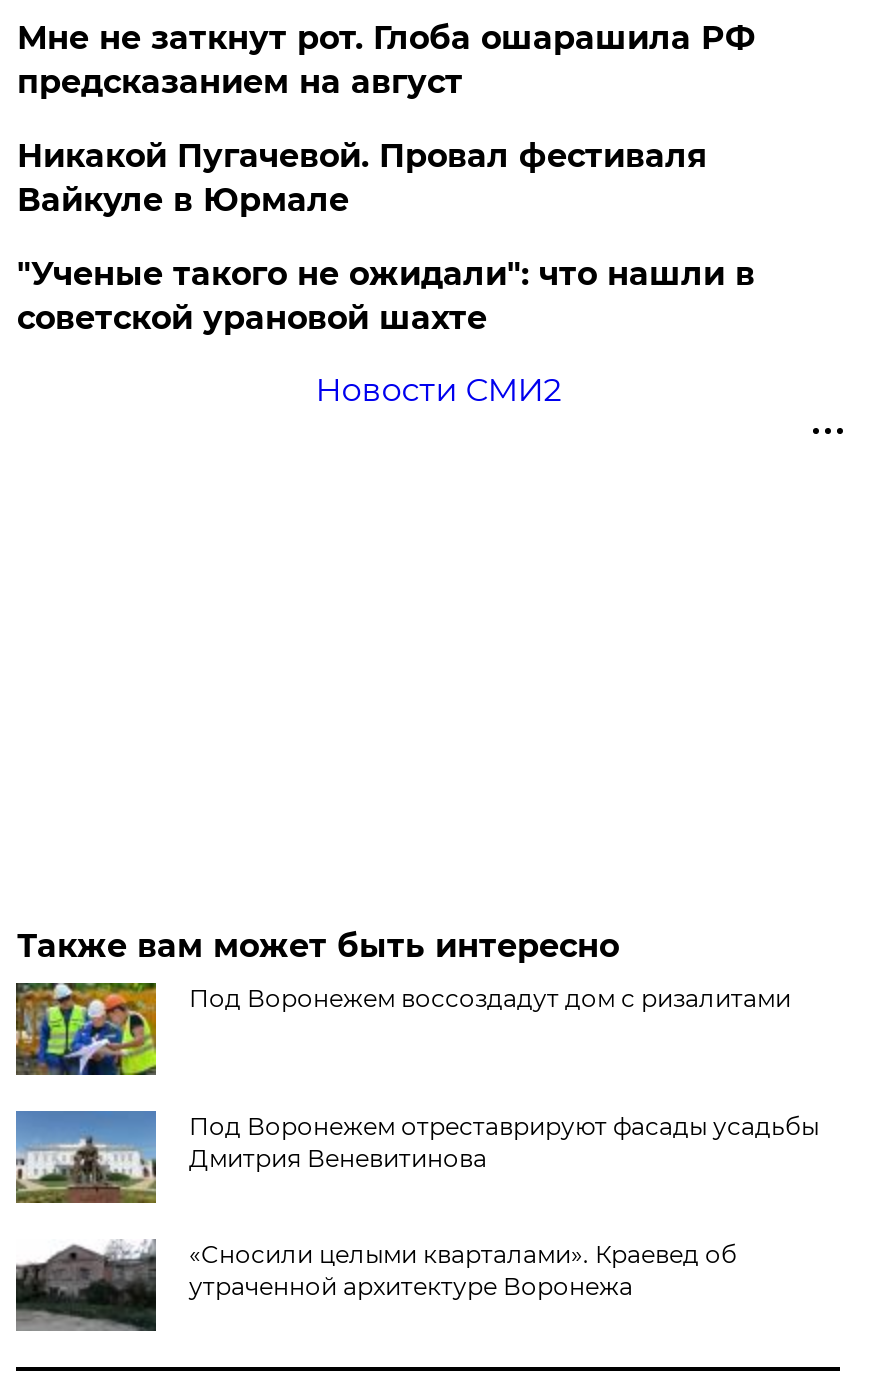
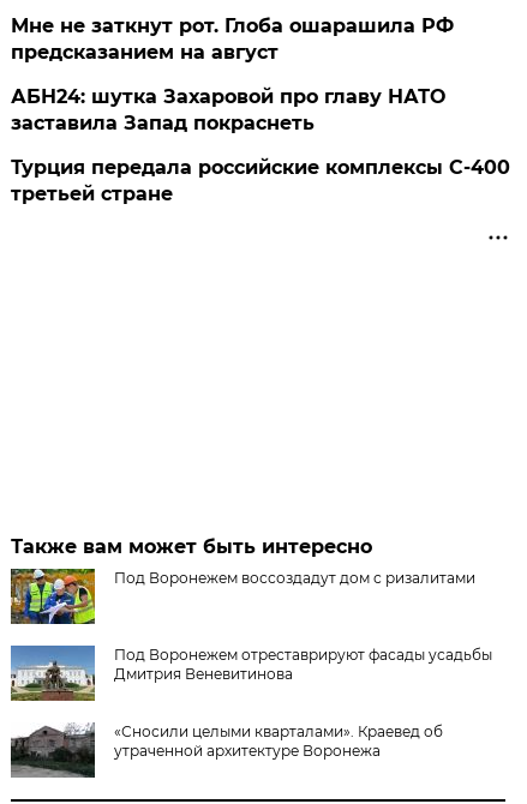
[17,137,755,409] Никакой Пугачевой. Провал фестиваля | Вайкуле в Юрмале | "Ученые такого не ожидали": что нашли в | советской урановой шахте | Новости СМИ2 -> [11,85,511,205] АБН24: шутка Захаровой про главу НАТО | заставила Запад покраснеть | Турция передала российские комплексы С-400 | третьей стране

